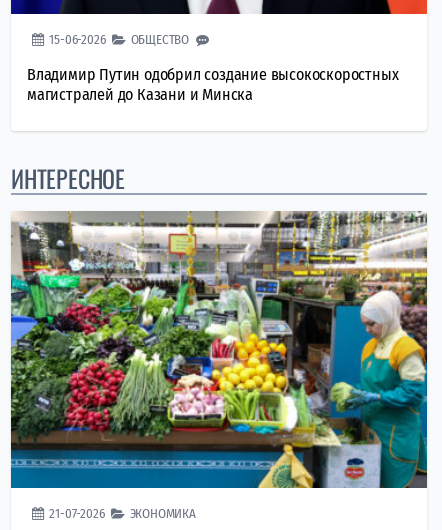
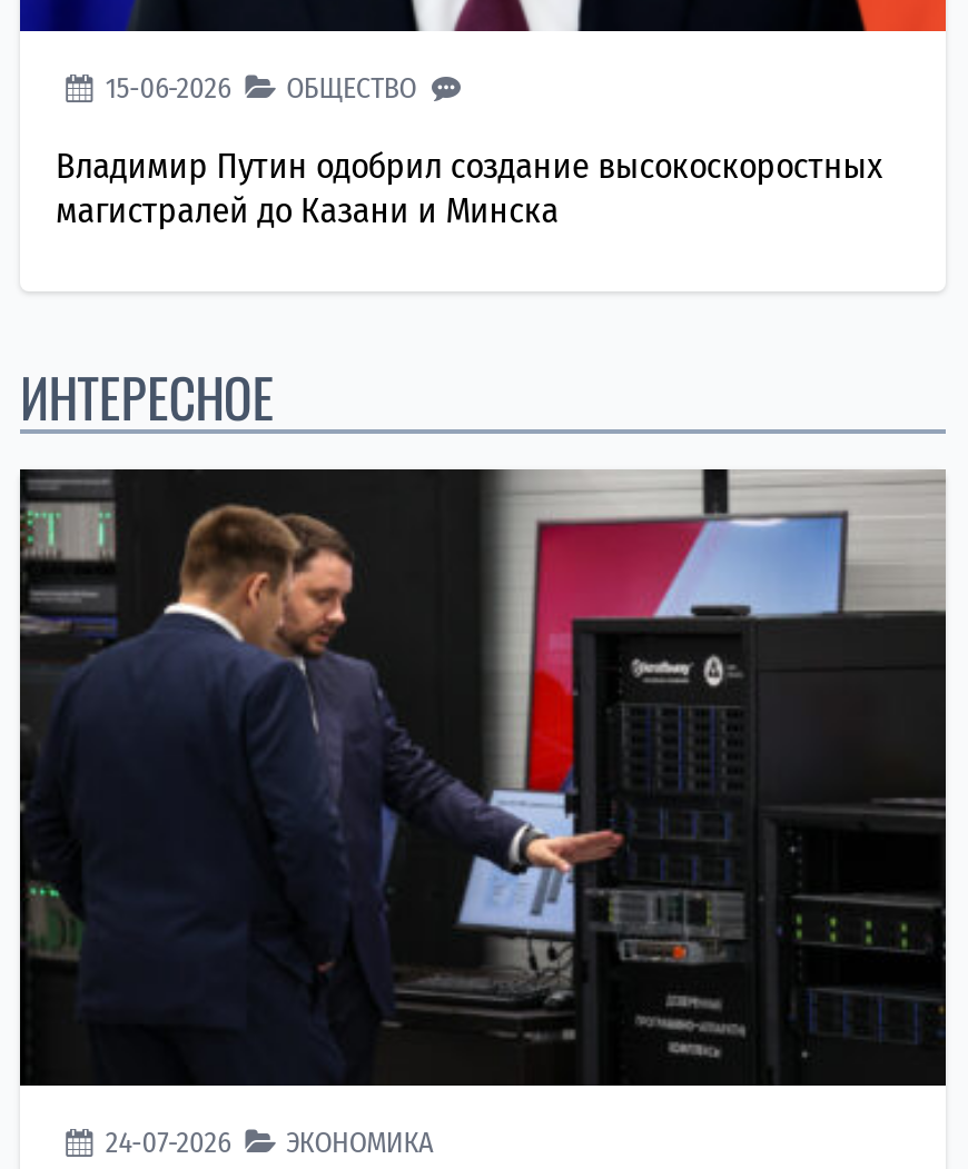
[10,210,428,521] [image] | 21-07-2026 ЭКОНОМИКА -> [18,467,948,1159] [image] | 24-07-2026 ЭКОНОМИКА

